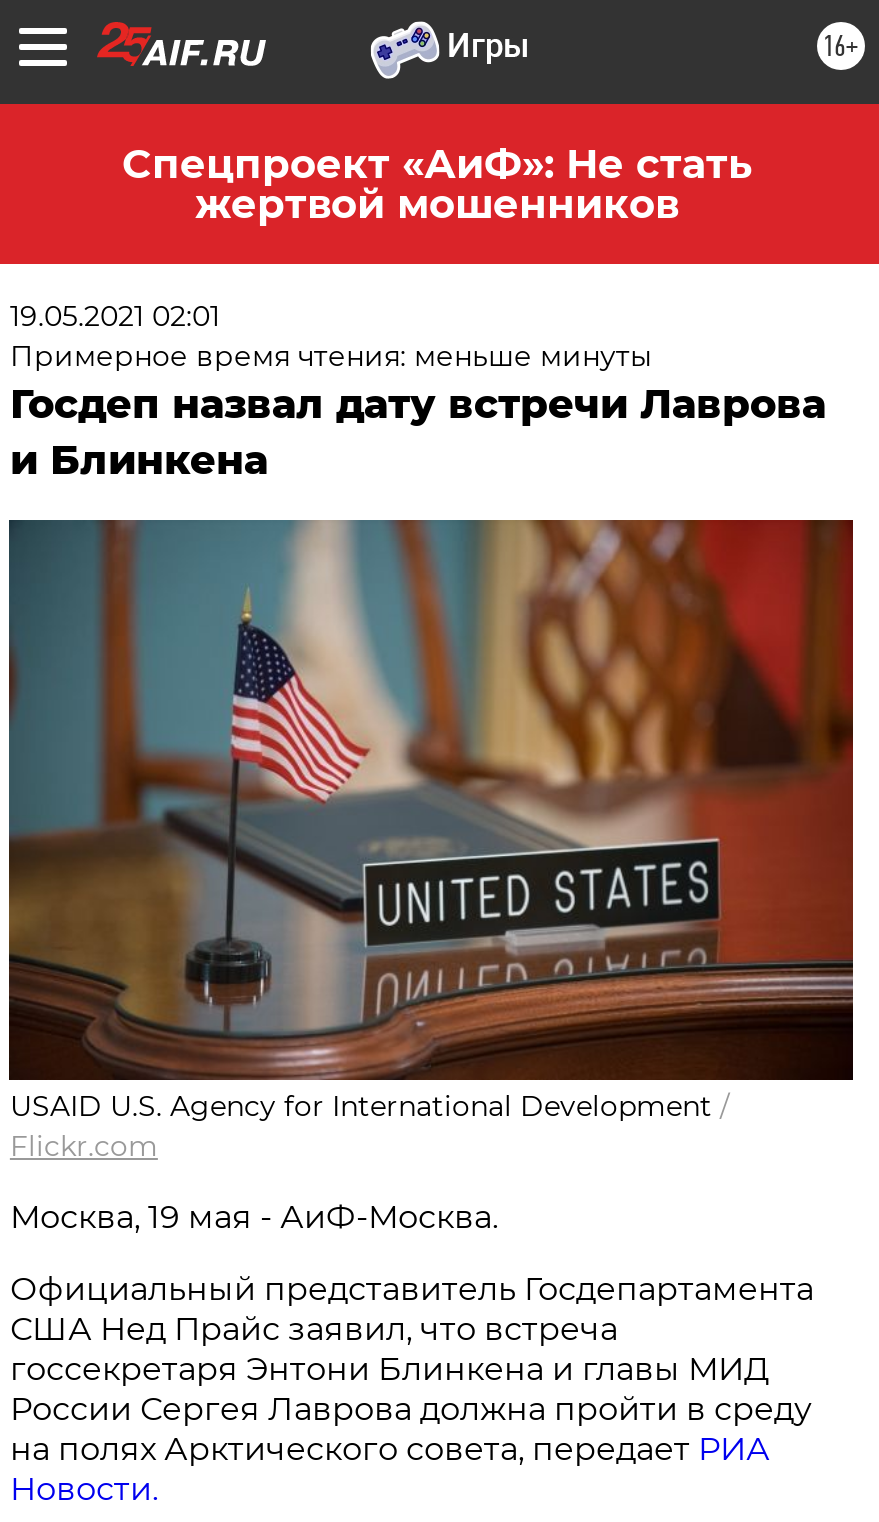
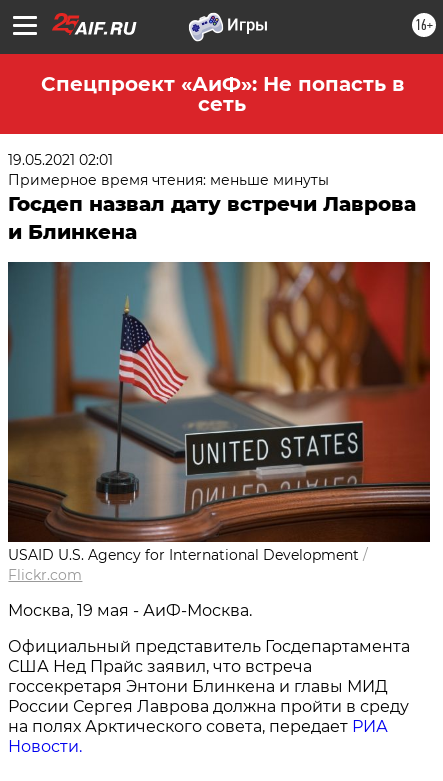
[122,140,752,228] Спецпроект «АиФ»: Не стать | жертвой мошенников -> [40,72,403,116] Спецпроект «АиФ»: Не попасть в | сеть

